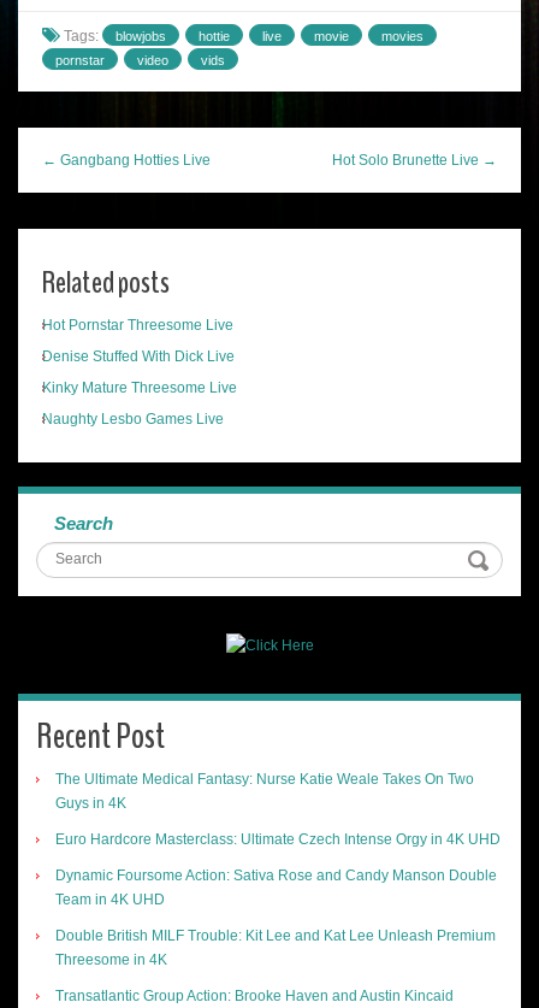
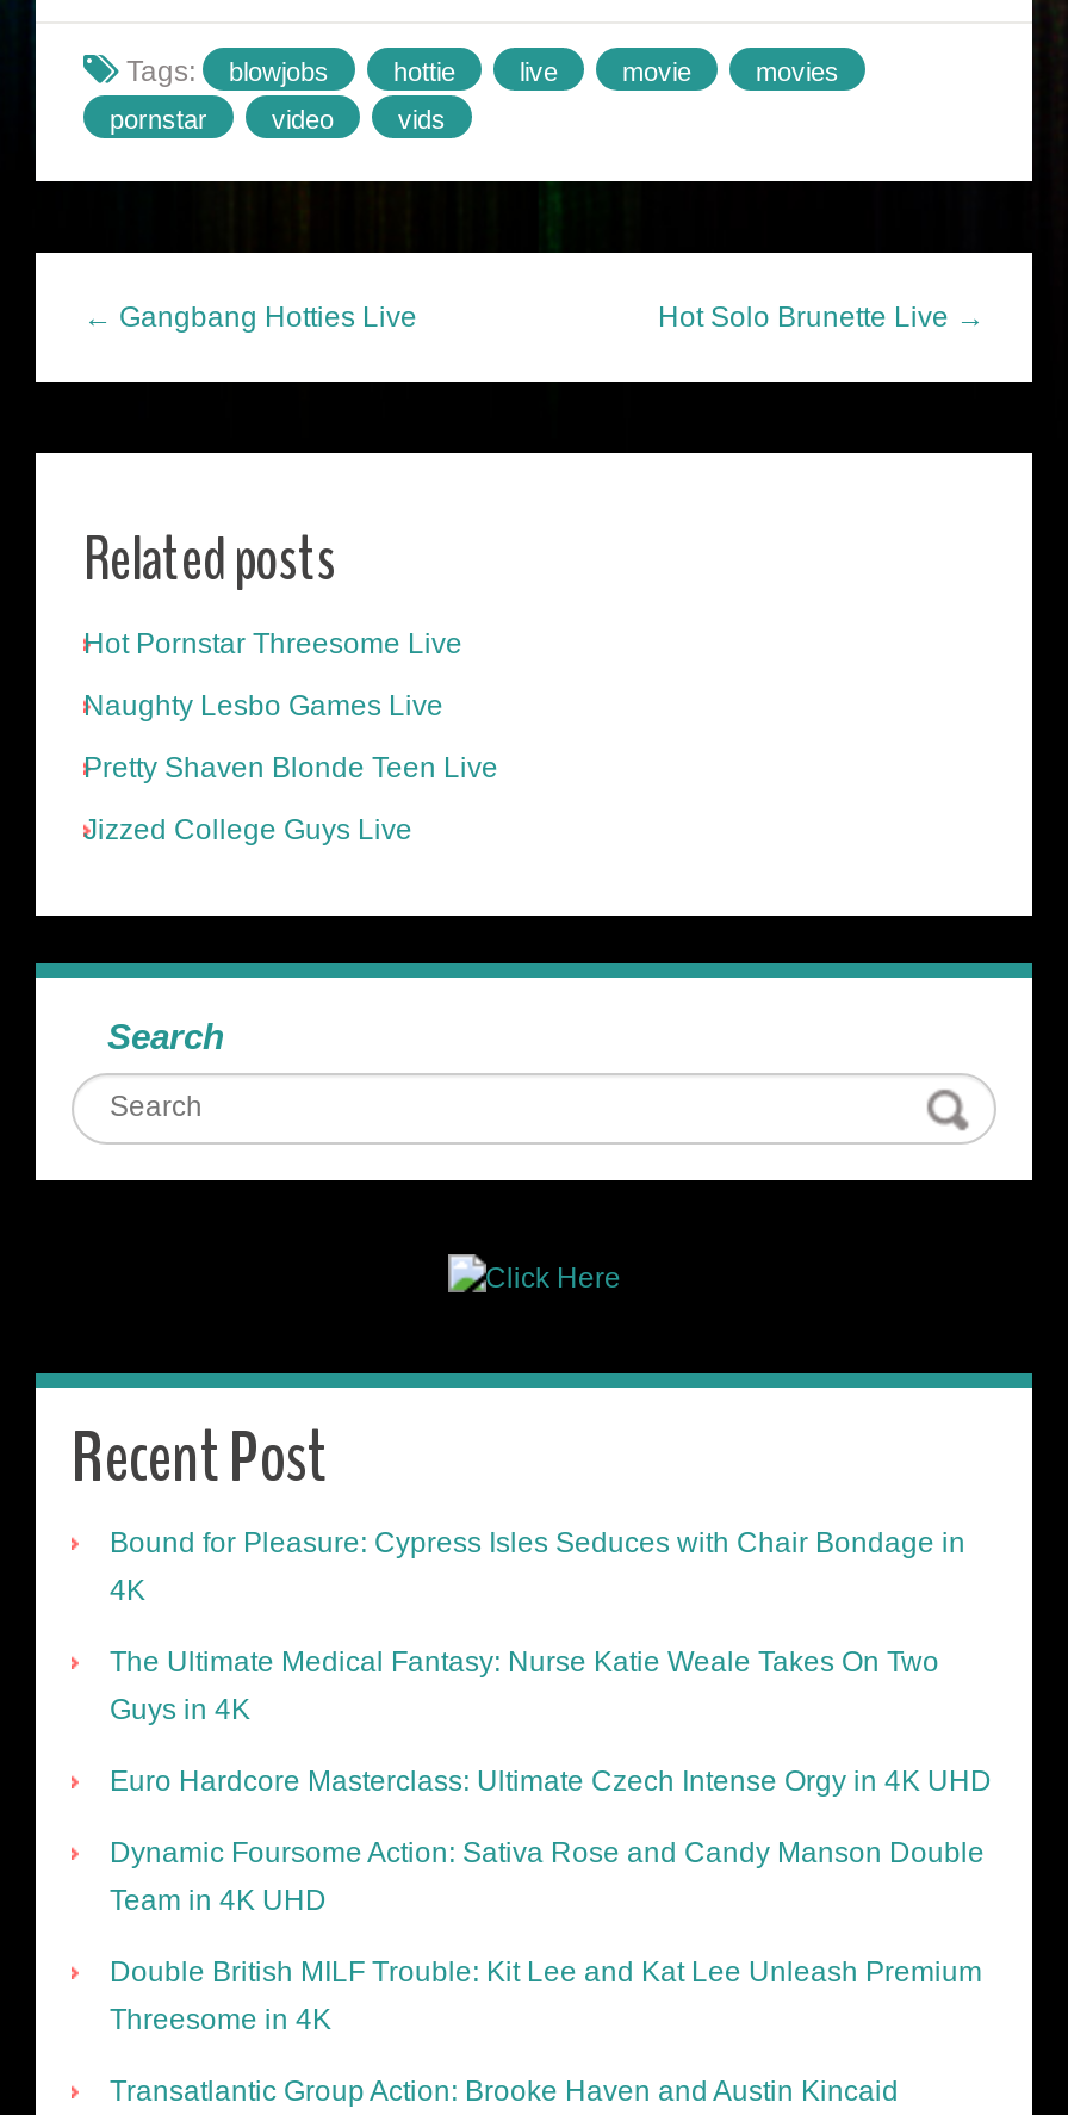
[42,348,237,396] Denise Stuffed With Dick Live | Kinky Mature Threesome Live -> none
moved [42,410,224,427] -> [83,688,443,722]: Naughty Lesbo Games Live
none -> [83,750,498,846] Pretty Shaven Blonde Teen Live | Jizzed College Guys Live
none -> [110,1525,965,1606] Bound for Pleasure: Cypress Isles Seduces with Chair Bondage in | 4K

